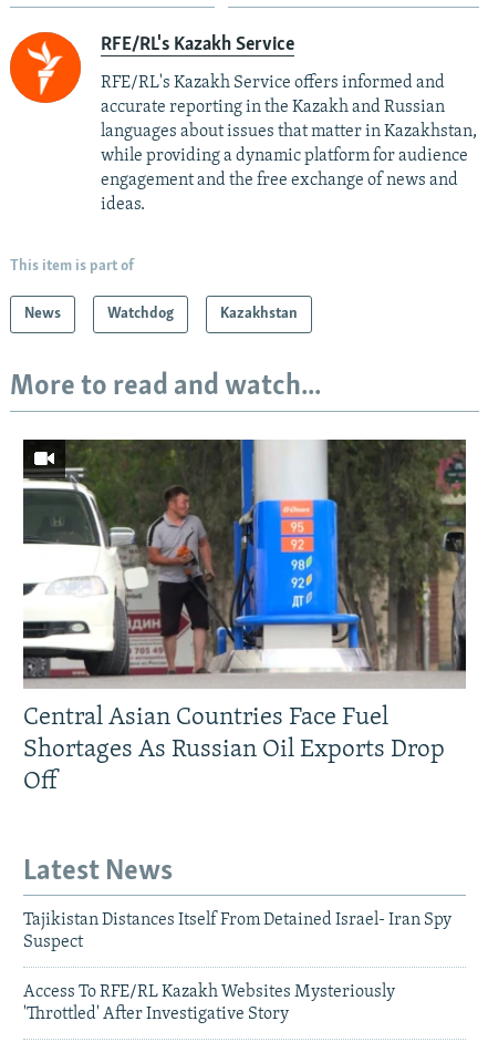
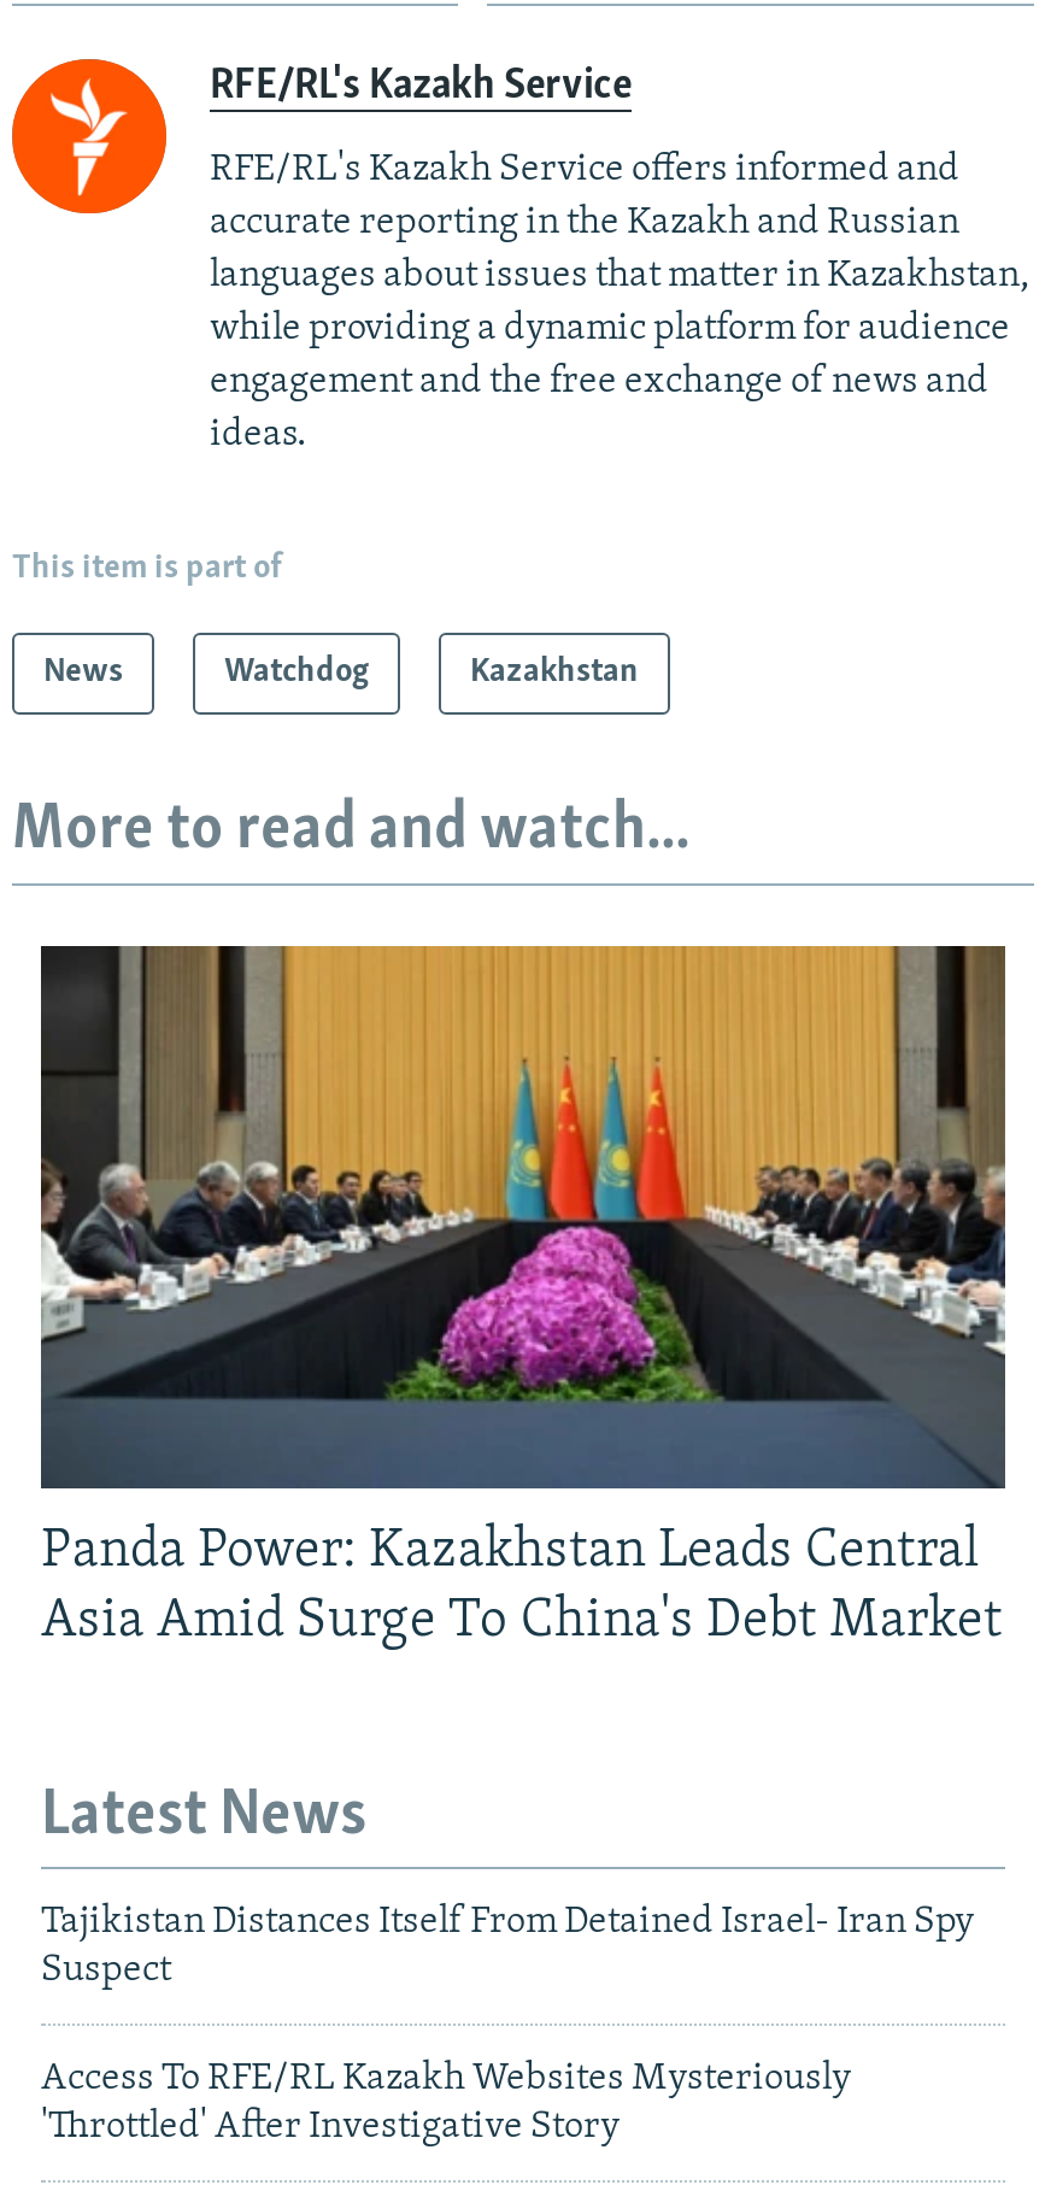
[23,439,466,795] [image] | Central Asian Countries Face Fuel | Shortages As Russian Oil Exports Drop | Off -> [39,944,1005,1650] [image] | Panda Power: Kazakhstan Leads Central | Asia Amid Surge To China's Debt Market

